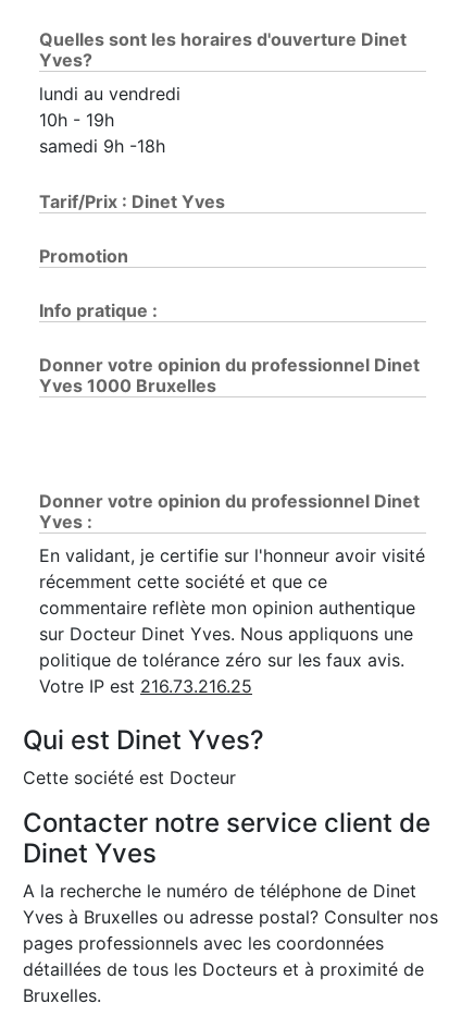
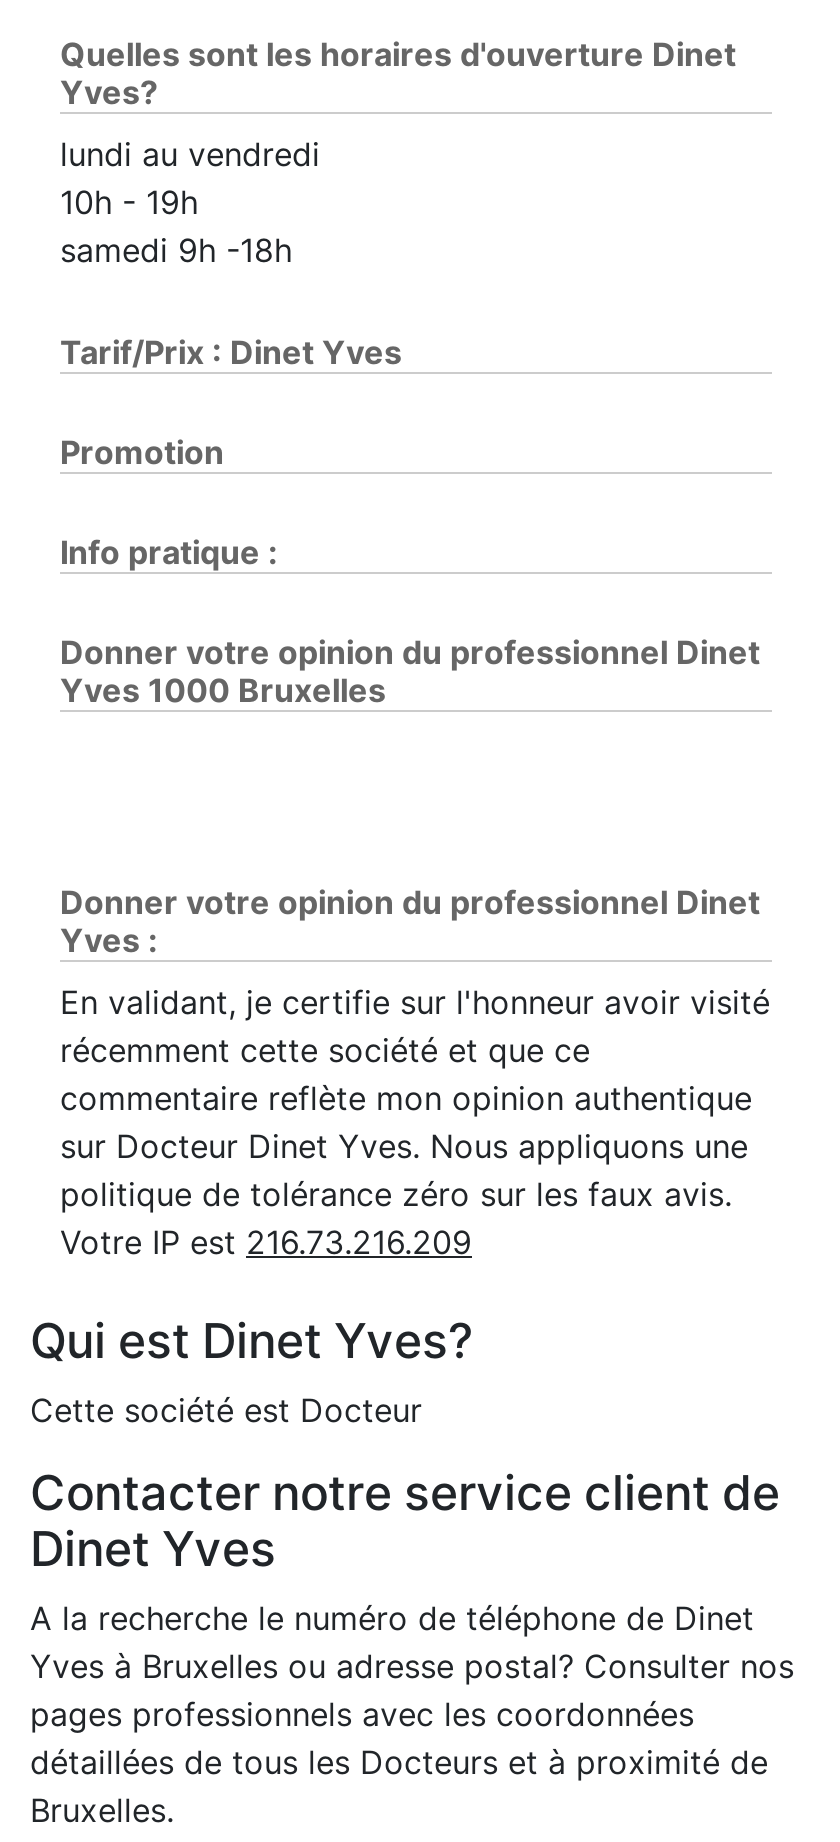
[39,675,252,697] Votre IP est 216.73.216.25 -> [60,1222,472,1262] Votre IP est 216.73.216.209

